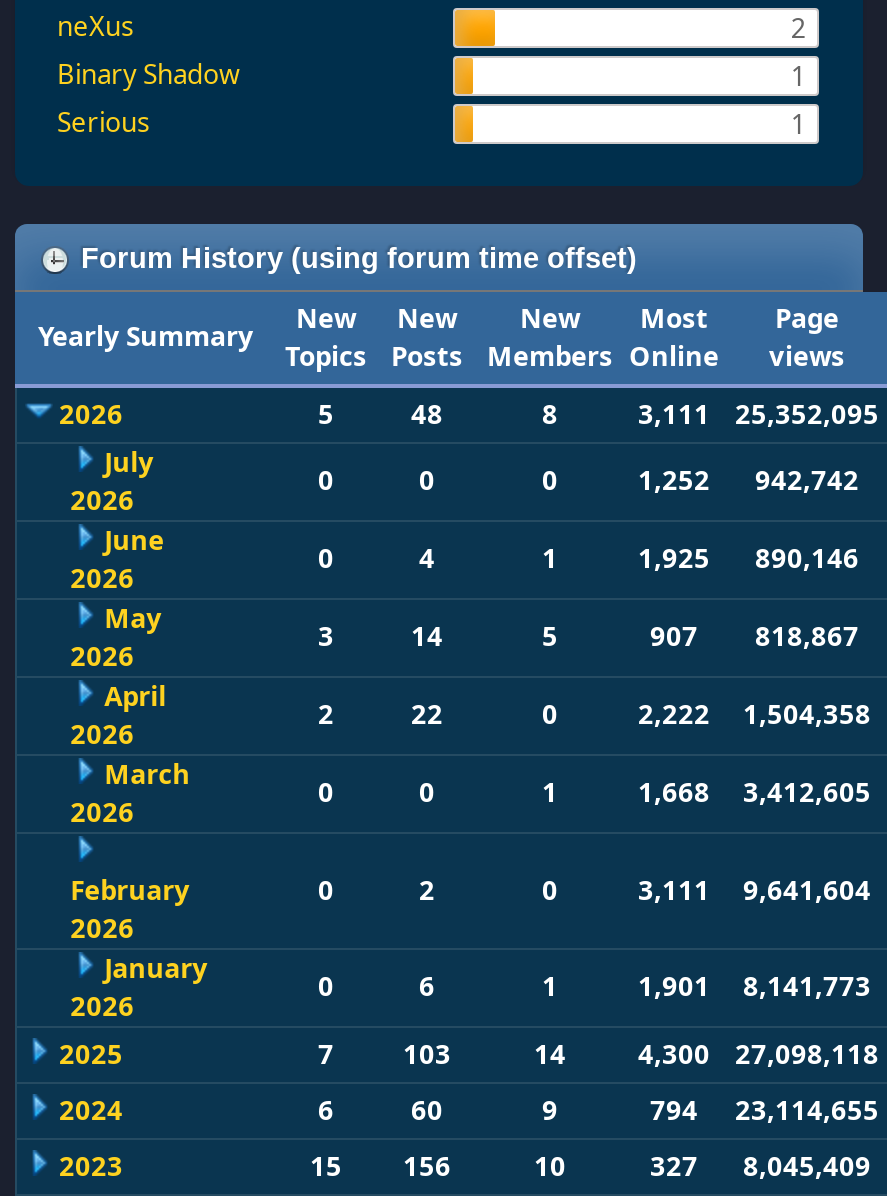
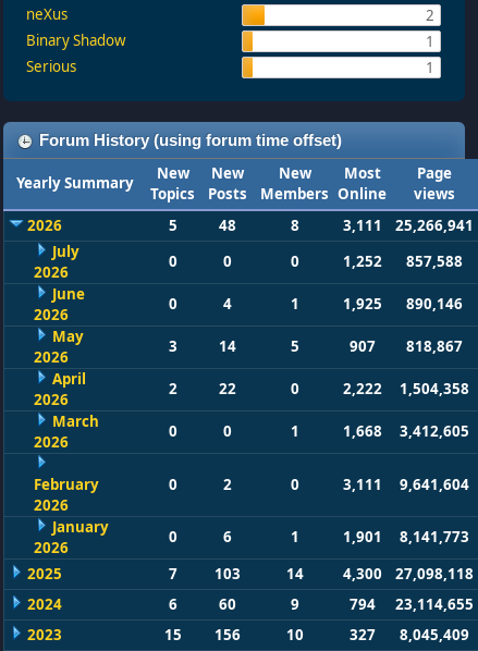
[638,395,879,431] 3,111 25,352,095 -> [342,215,474,235] 3,111 25,266,941
[638,461,859,497] 1,252 942,742 -> [342,251,463,271] 1,252 857,588

